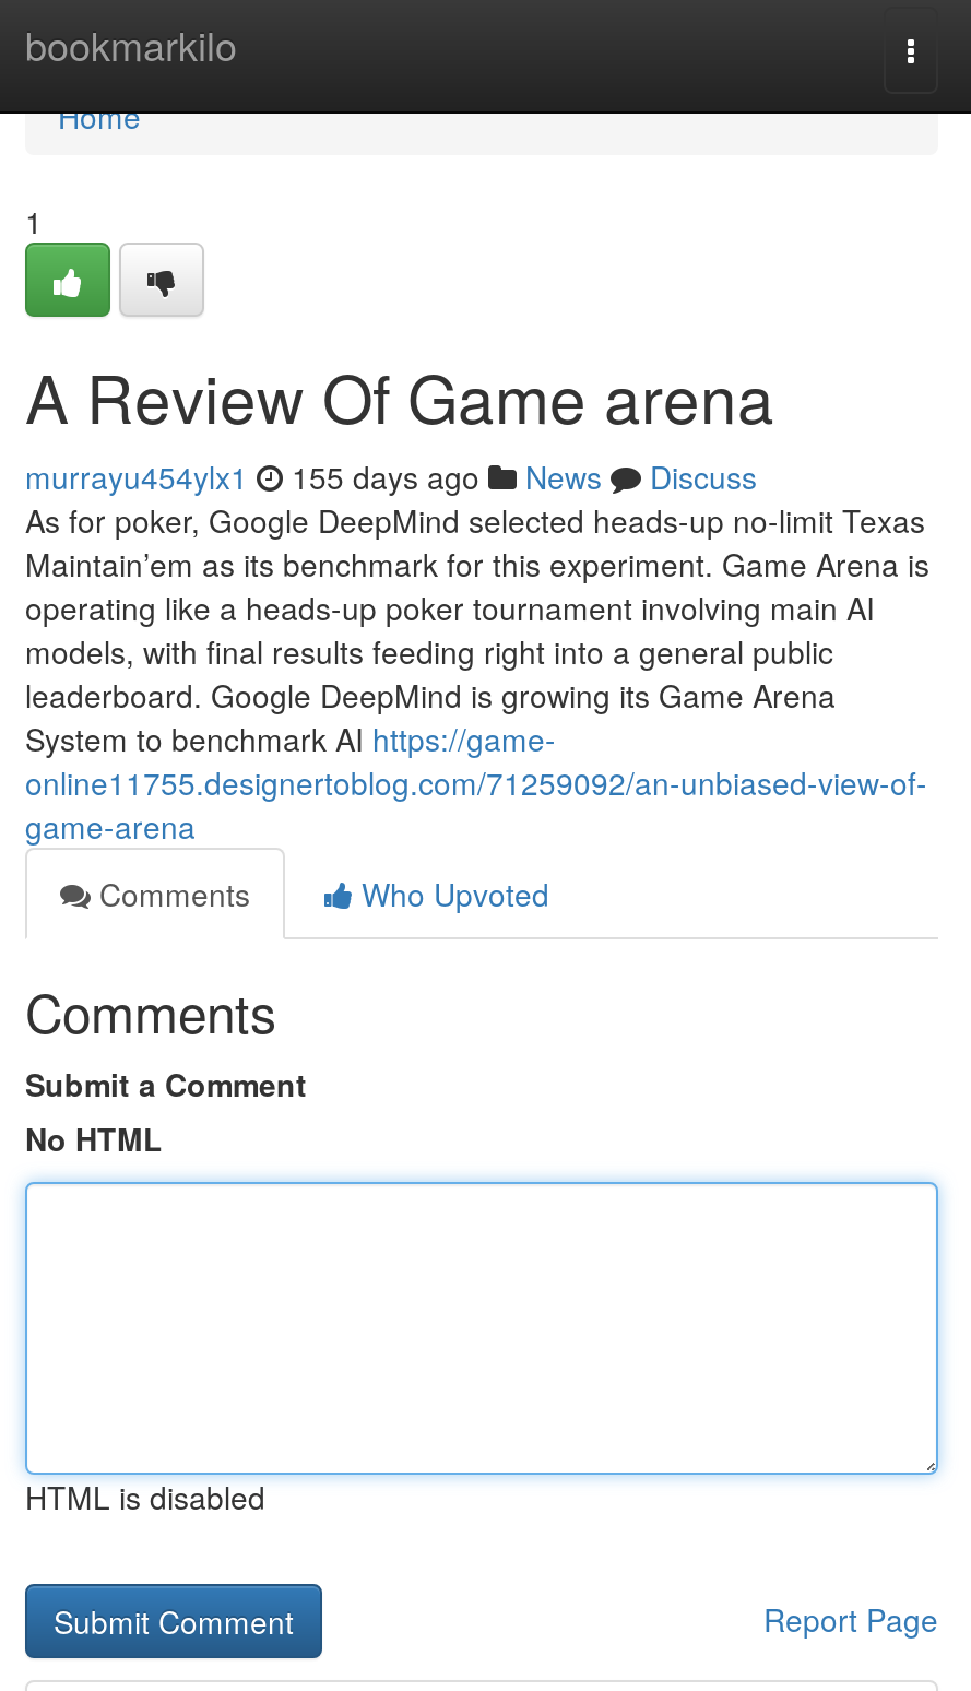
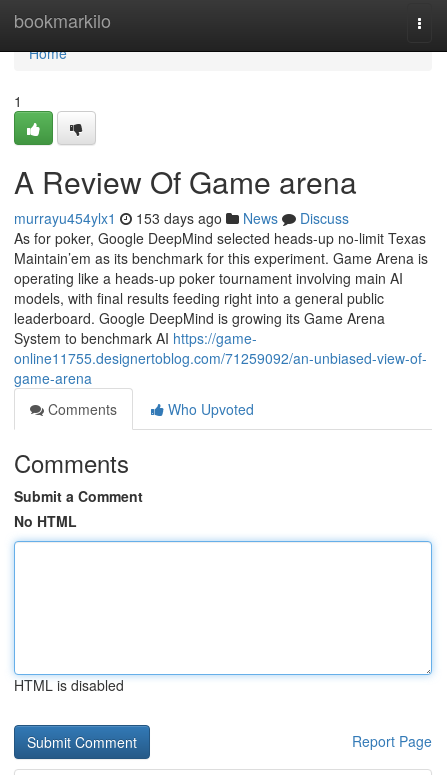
[25,454,757,498] murrayu454ylx1 155 days ago News Discuss -> [14,208,349,228] murrayu454ylx1 153 days ago News Discuss

